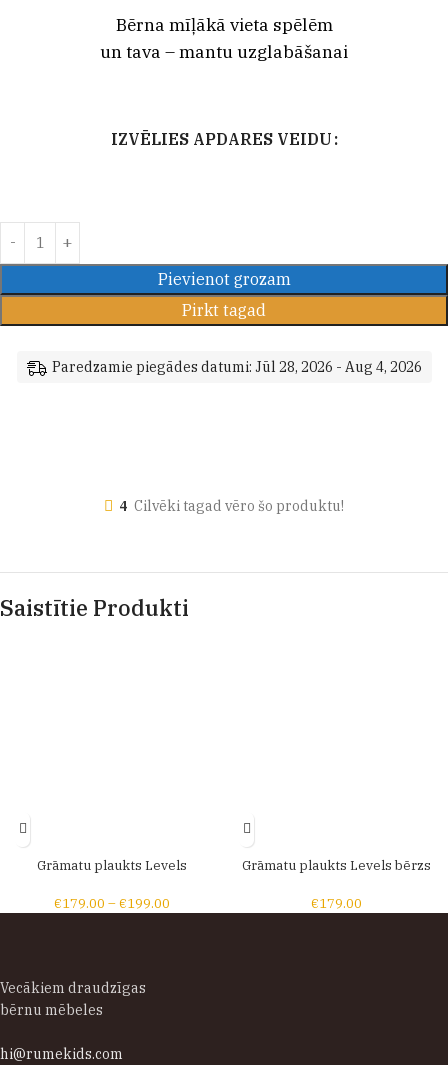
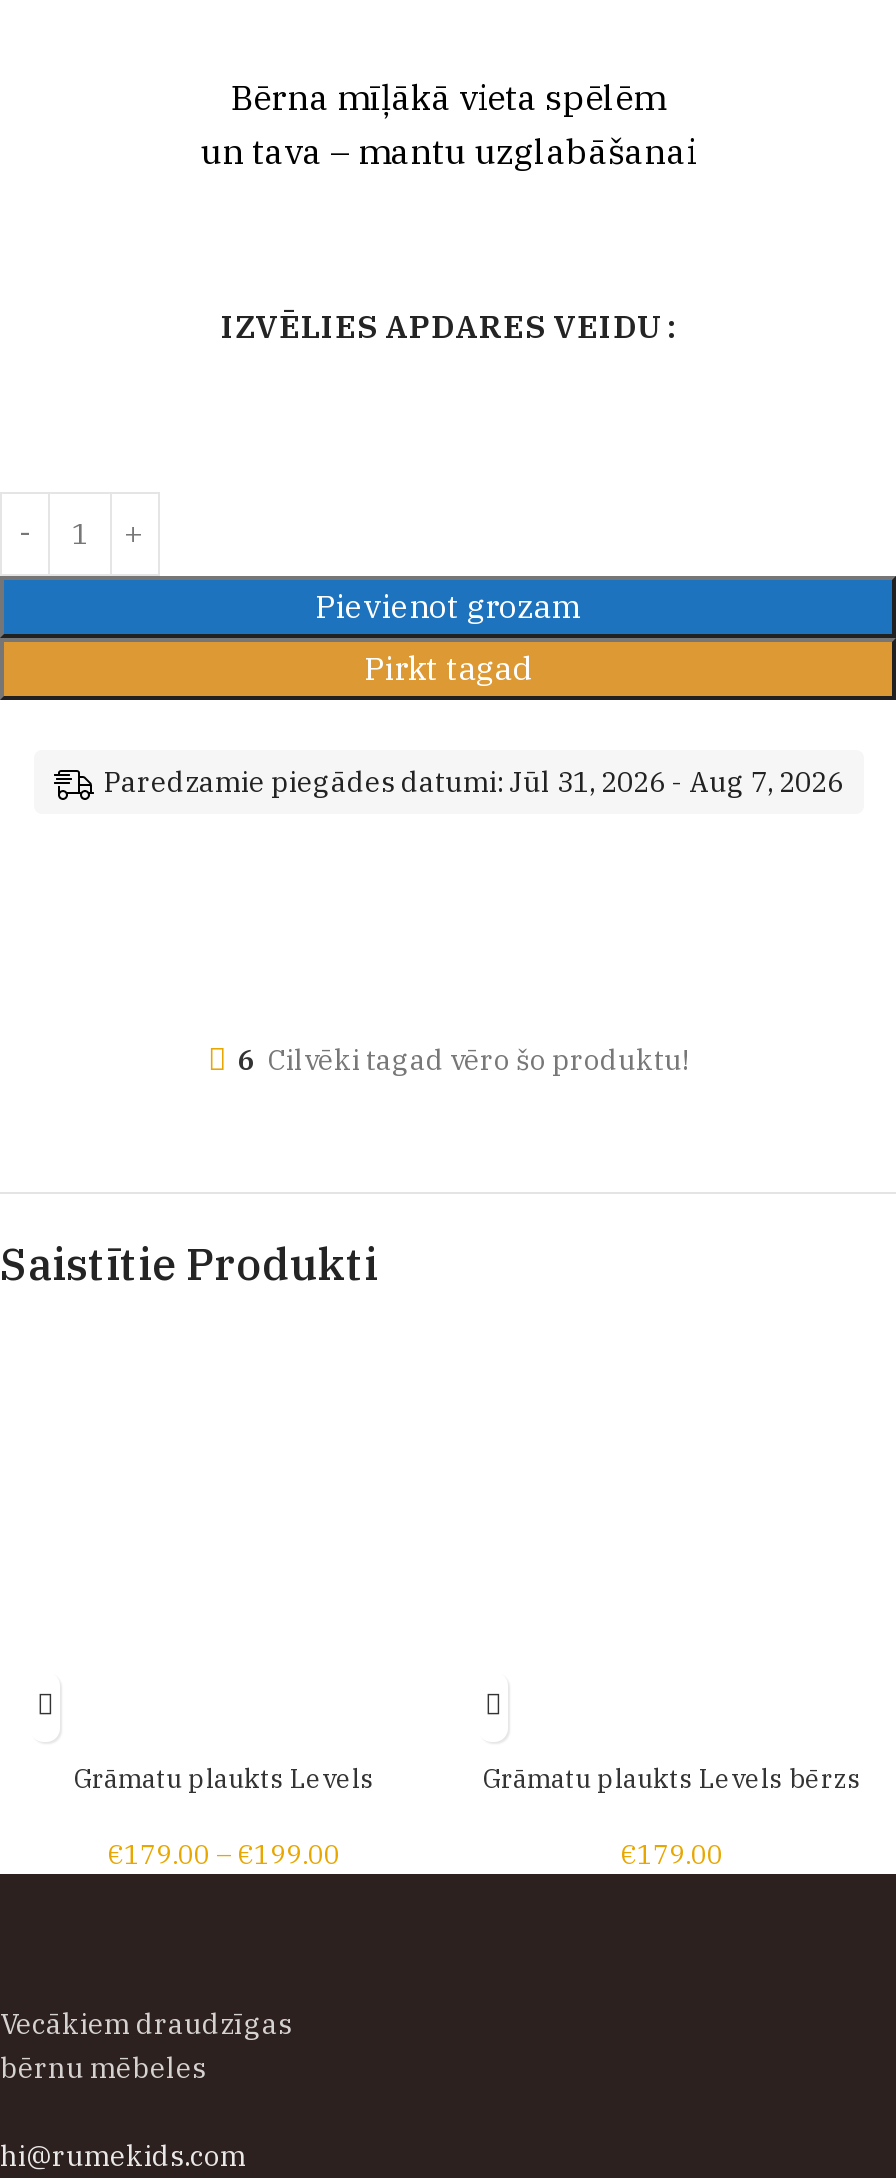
[51,358,421,376] Paredzamie piegādes datumi: Jūl 28, 2026 - Aug 4, 2026 -> [103,763,843,799] Paredzamie piegādes datumi: Jūl 31, 2026 - Aug 7, 2026
[119,497,344,515] 4 Cilvēki tagad vēro šo produktu! -> [238,1041,688,1077] 6 Cilvēki tagad vēro šo produktu!

